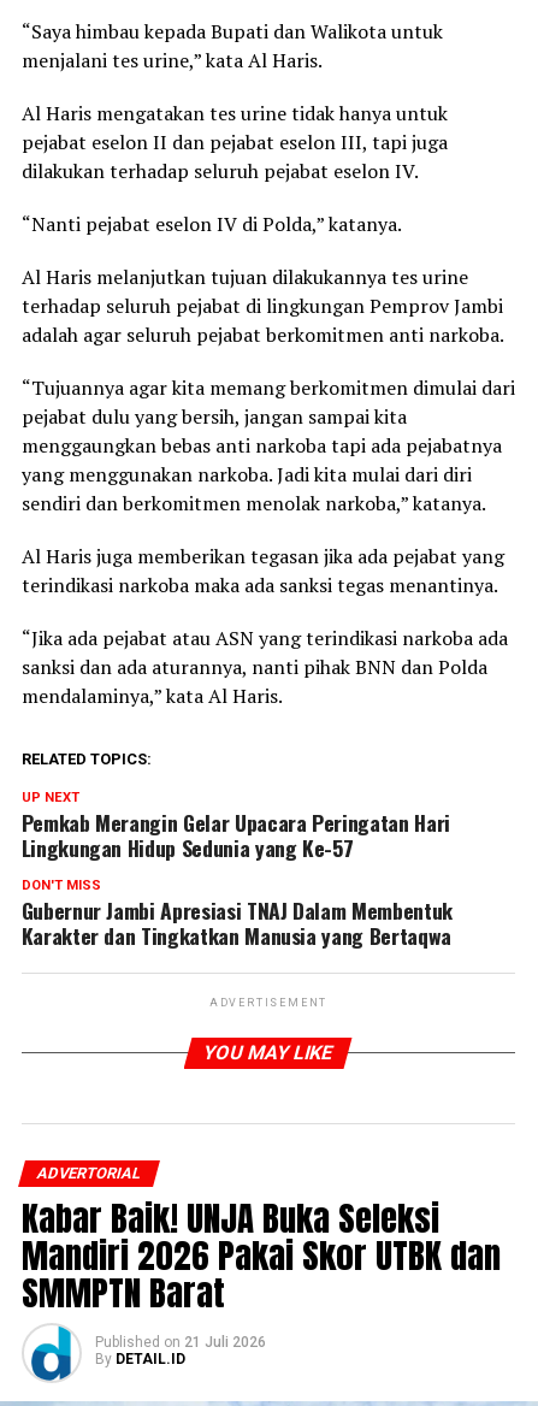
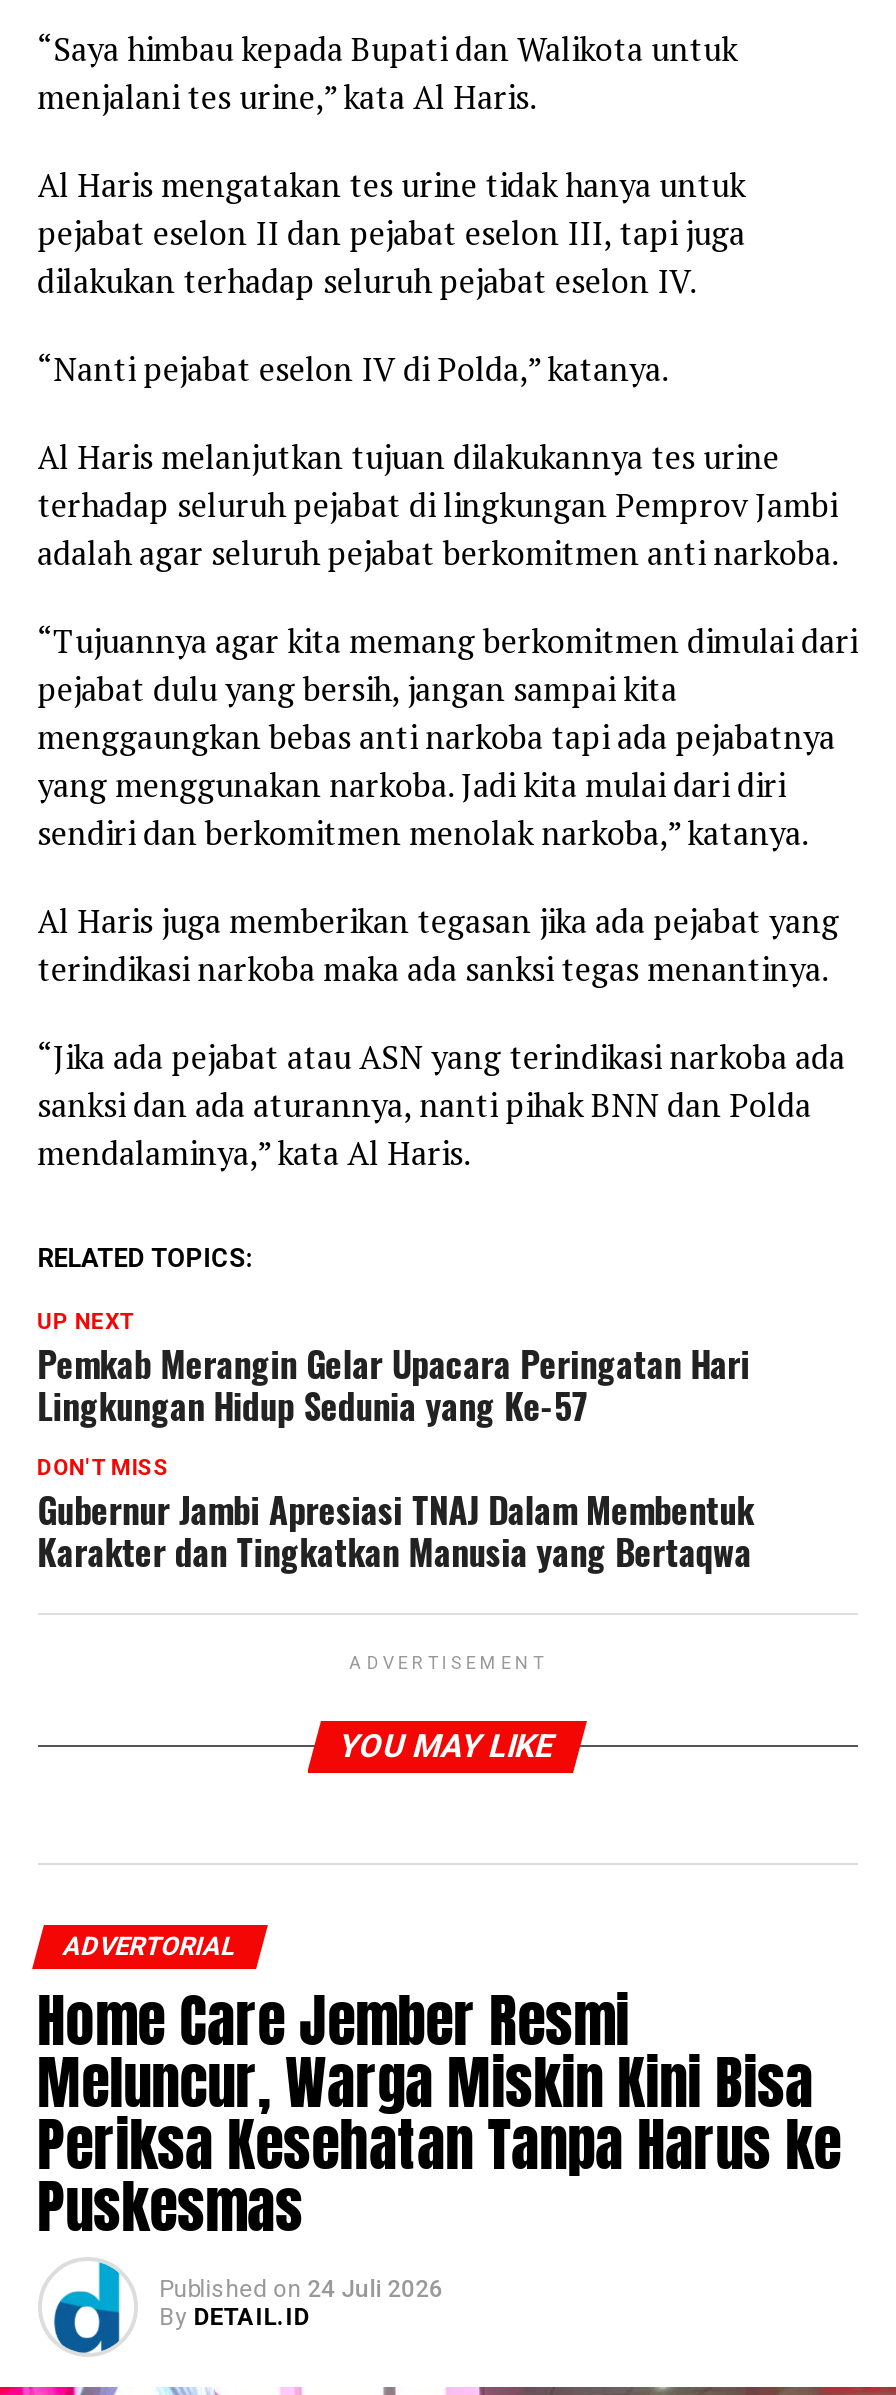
[21,1191,500,1350] Kabar Baik! UNJA Buka Seleksi | Mandiri 2026 Pakai Skor UTBK dan | SMMPTN Barat | Published on 21 Juli 2026 -> [37,1977,841,2303] Home Care Jember Resmi | Meluncur, Warga Miskin Kini Bisa | Periksa Kesehatan Tanpa Harus ke | Puskesmas | Published on 24 Juli 2026

